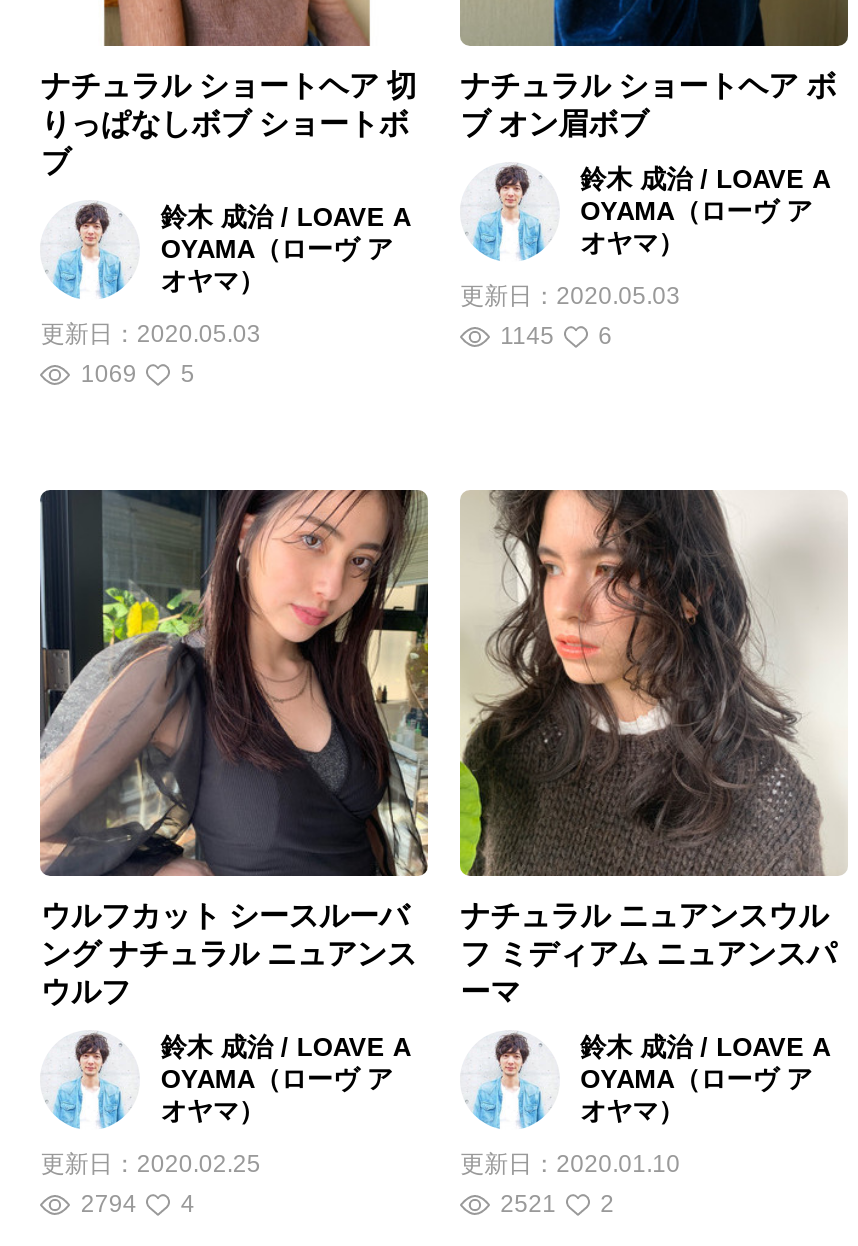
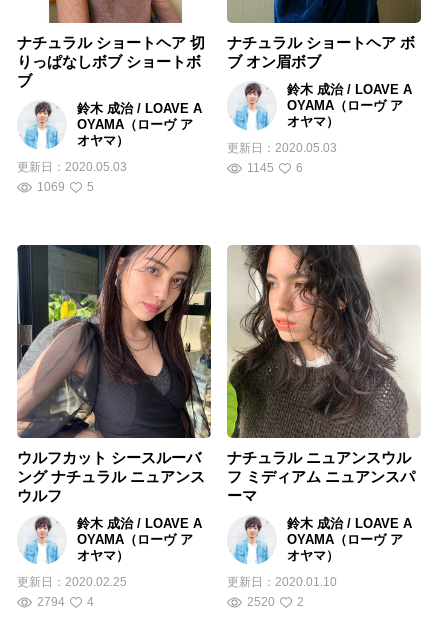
[500,1191,614,1219] 2521 2 -> [247,595,304,609] 2520 2

